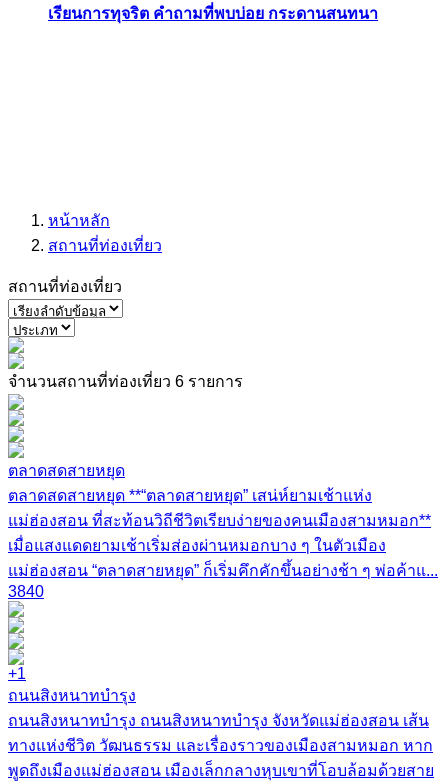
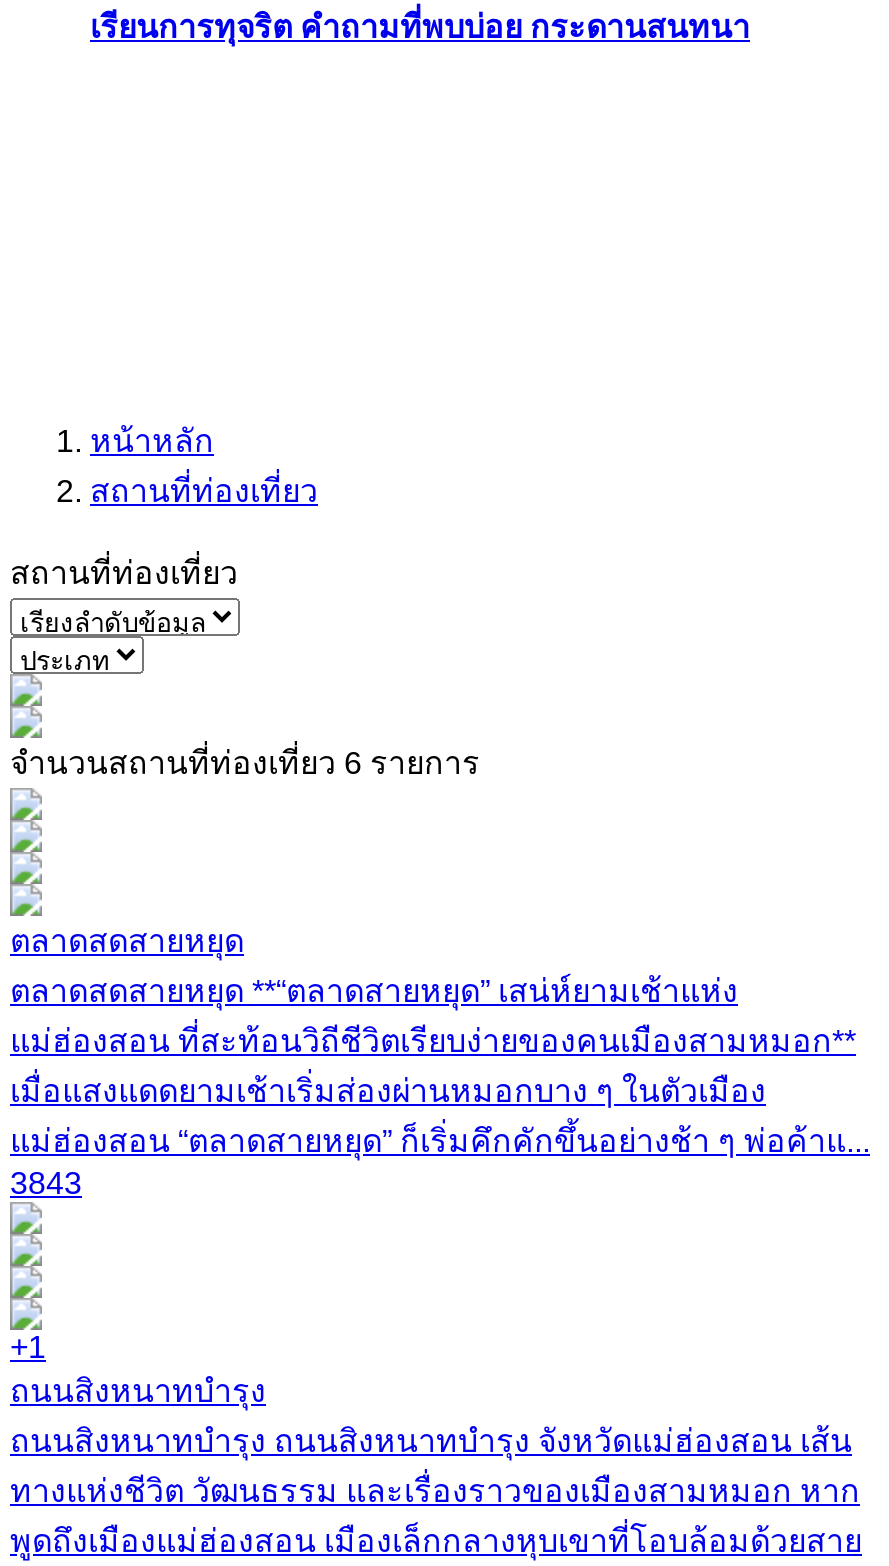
[8,583,44,600] 3840 -> [10,1166,82,1200] 3843

